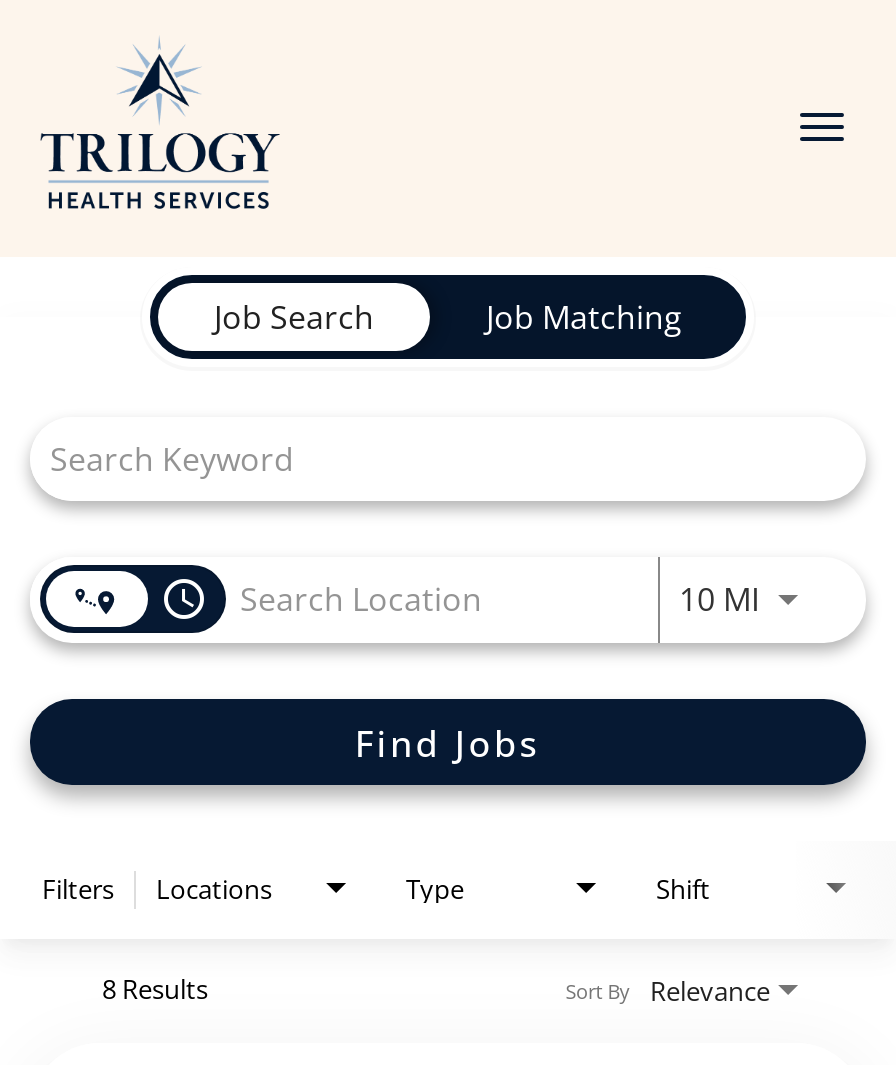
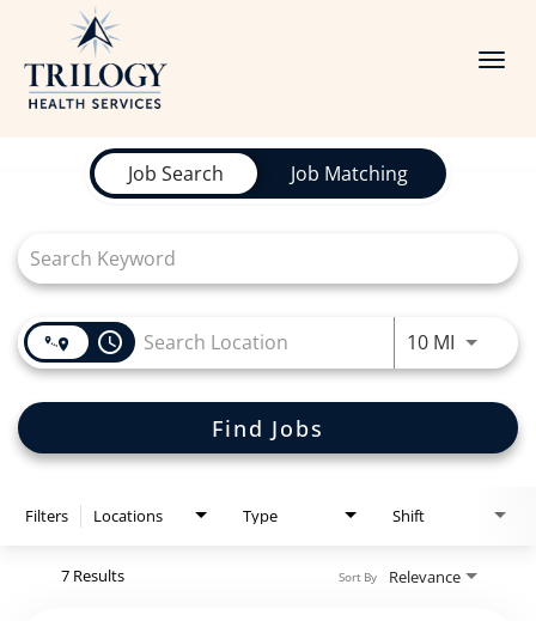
[102,971,208,1007] 8 Results -> [61,565,124,586] 7 Results

